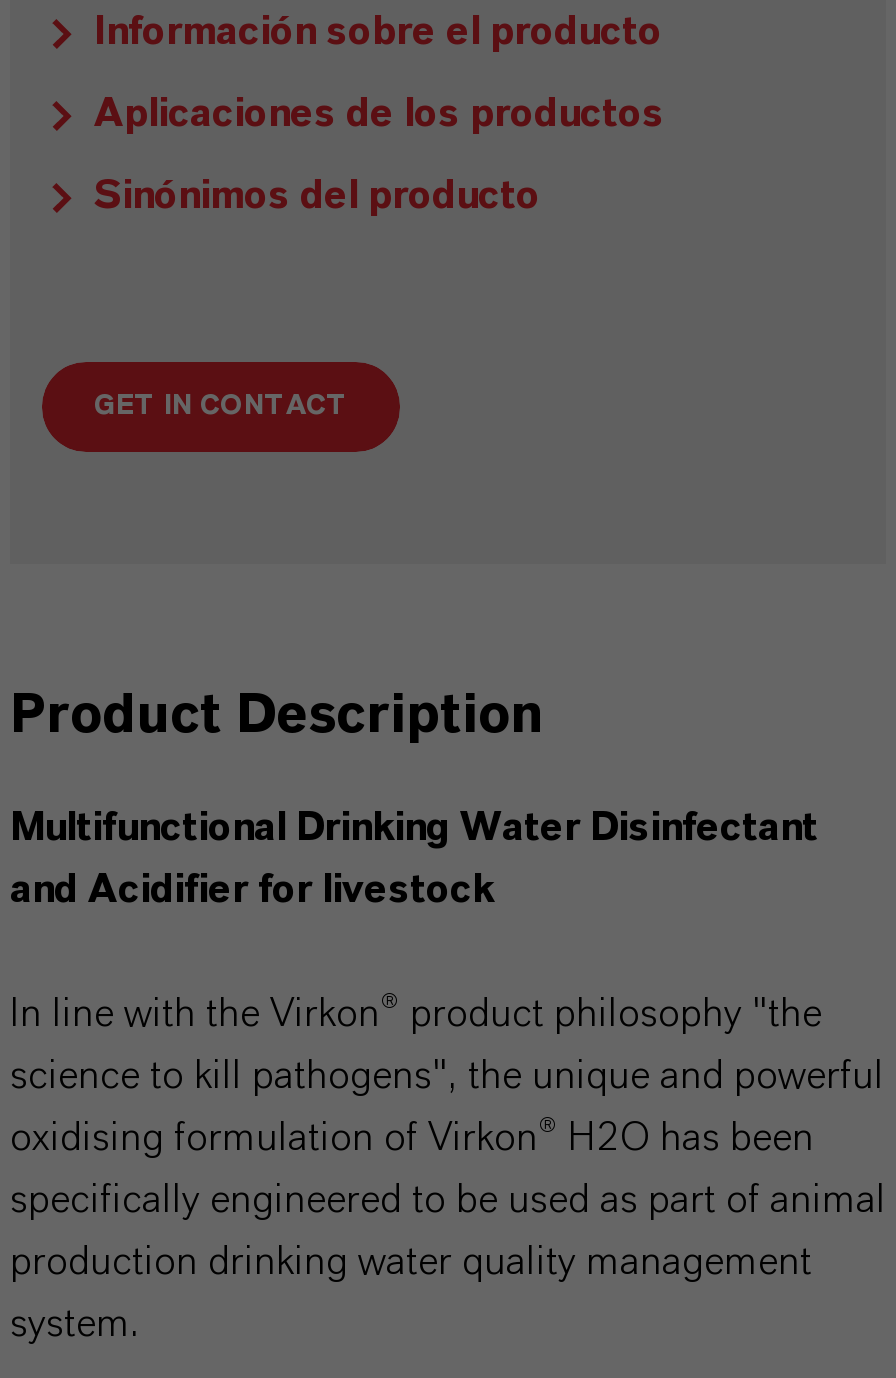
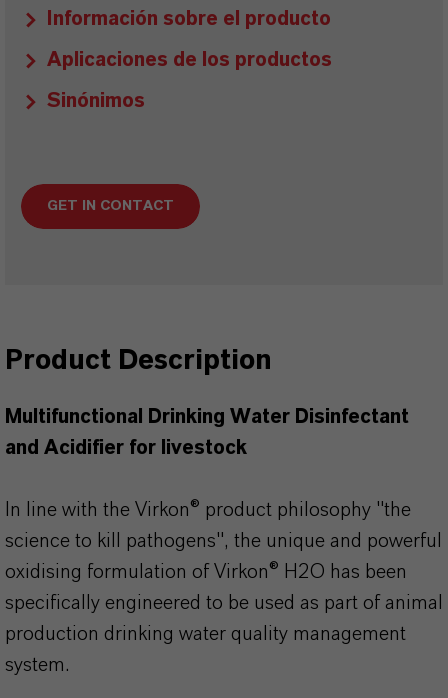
[94,176,540,216] Sinónimos del producto -> [47,91,145,111] Sinónimos

